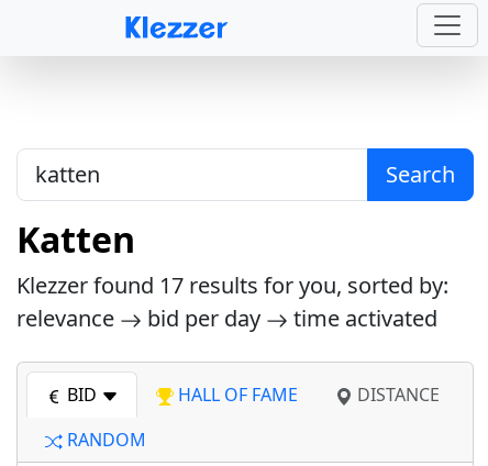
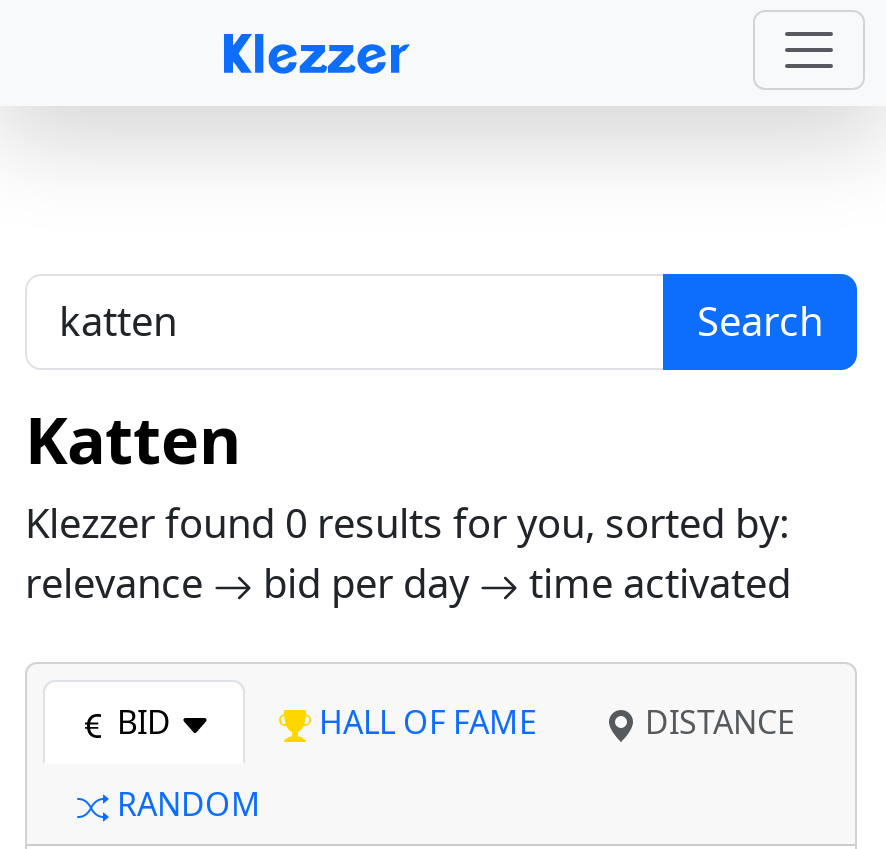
[16,270,448,300] Klezzer found 17 results for you, sorted by: -> [25,496,789,550] Klezzer found 0 results for you, sorted by:

